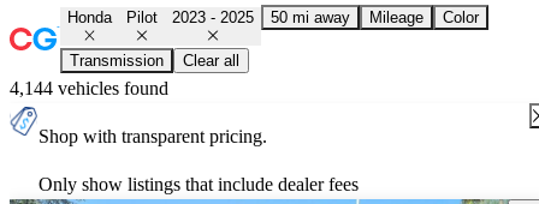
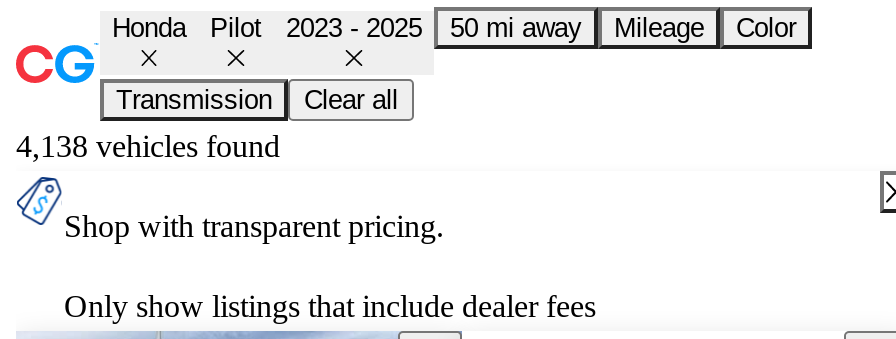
[10,78,168,99] 4,144 vehicles found -> [16,130,280,164] 4,138 vehicles found

